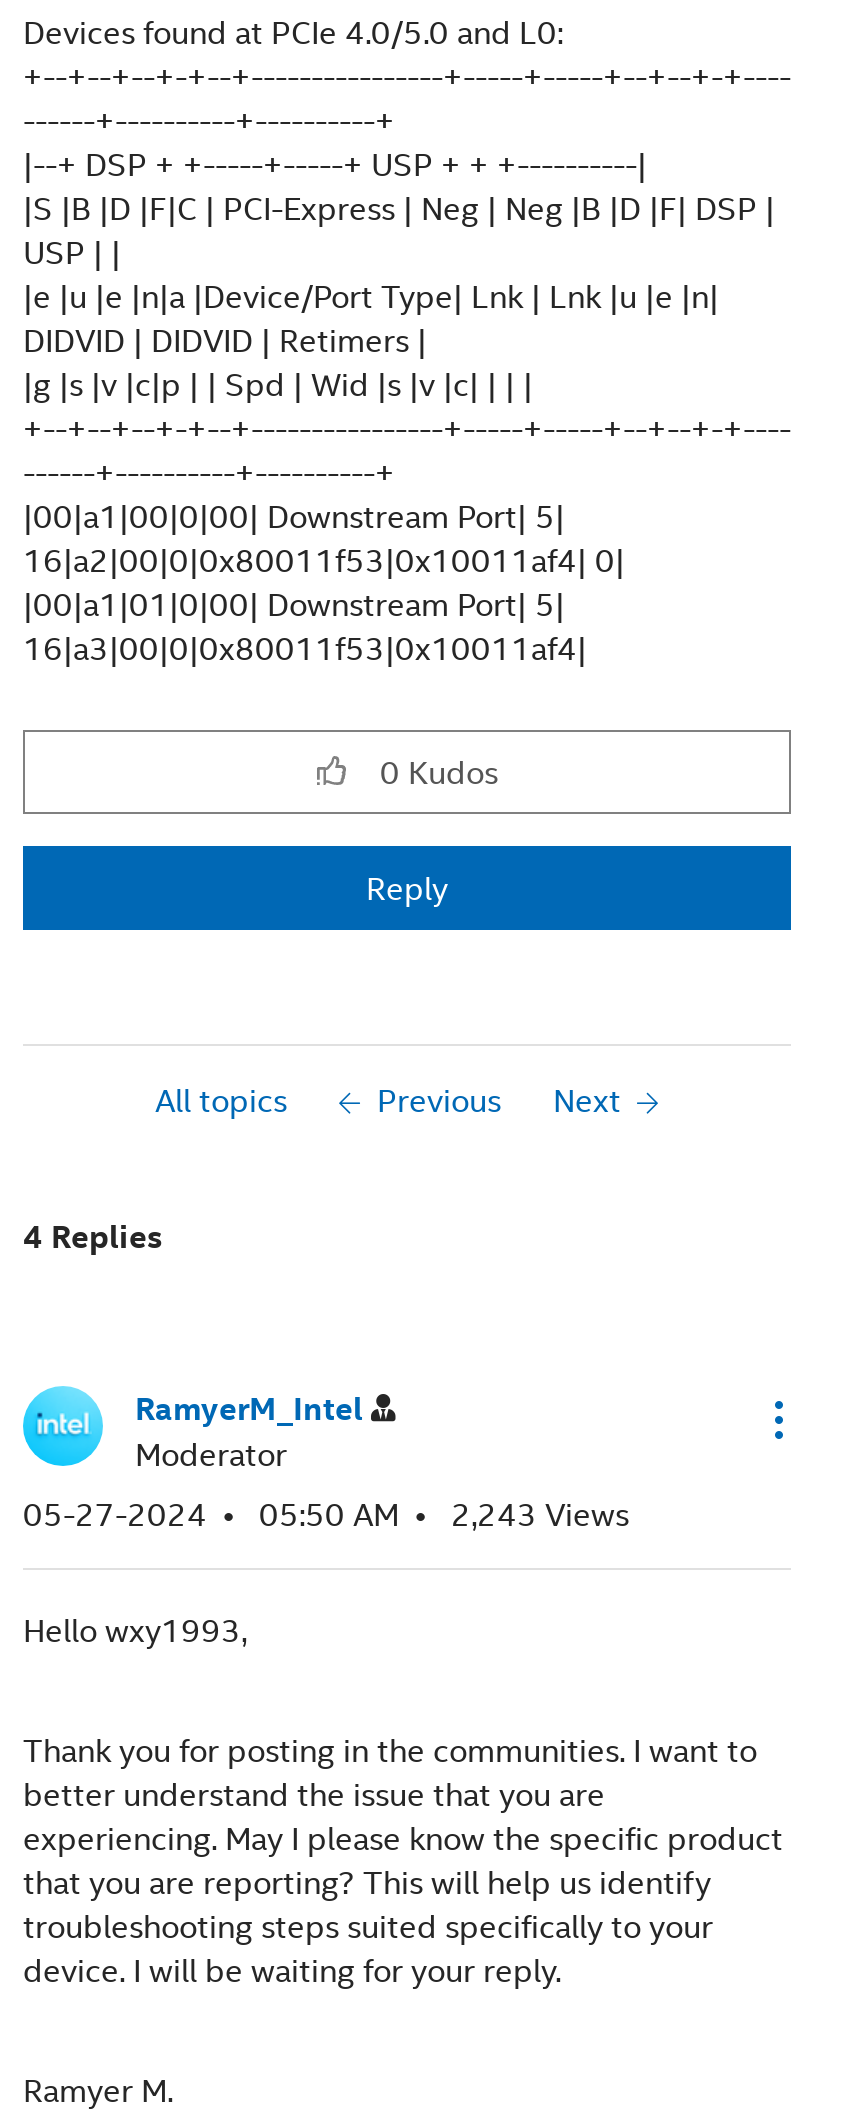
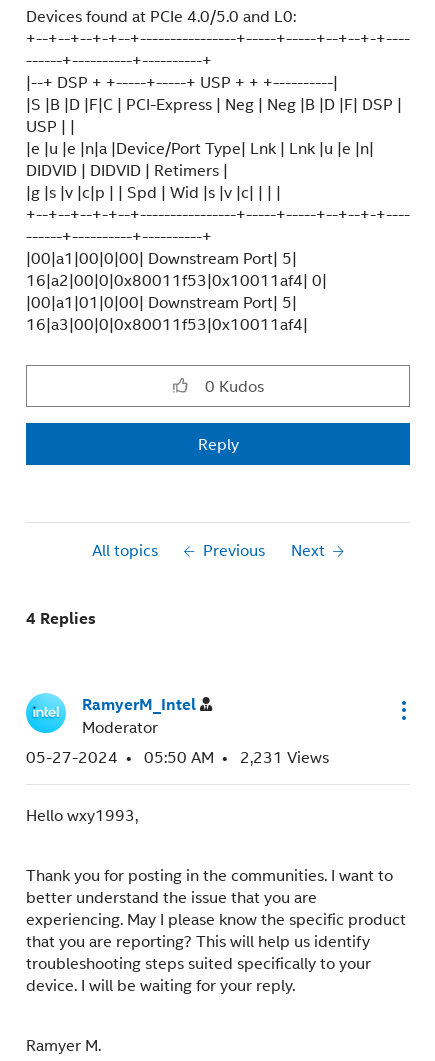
[23,1490,629,1536] 05-27-2024 05:50 AM 2,243 Views -> [26,745,329,768] 05-27-2024 05:50 AM 2,231 Views

